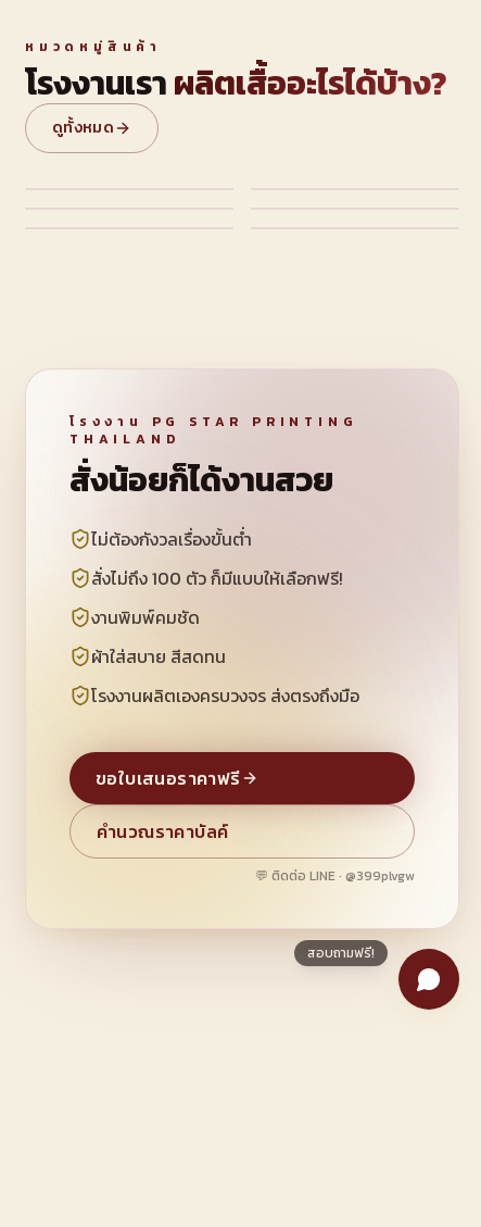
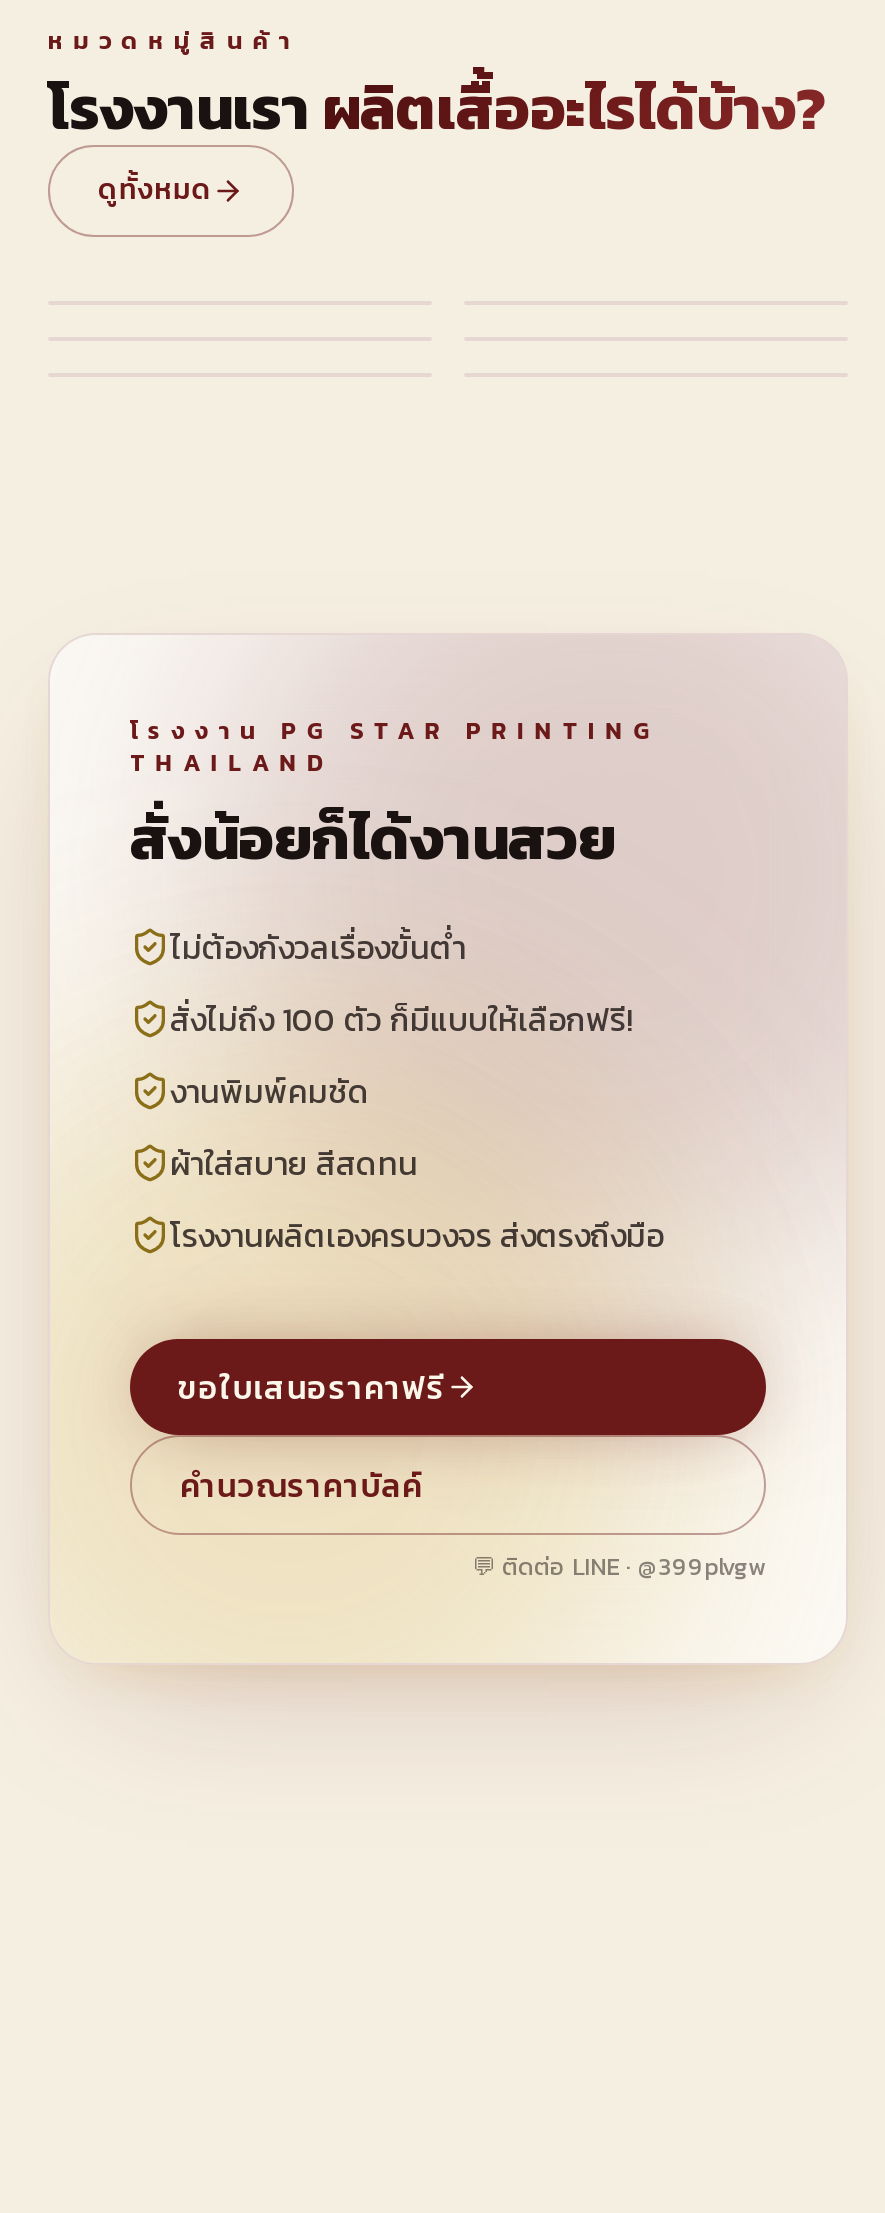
[307,943,460,1011] [image] | สอบถามฟรี! -> none

